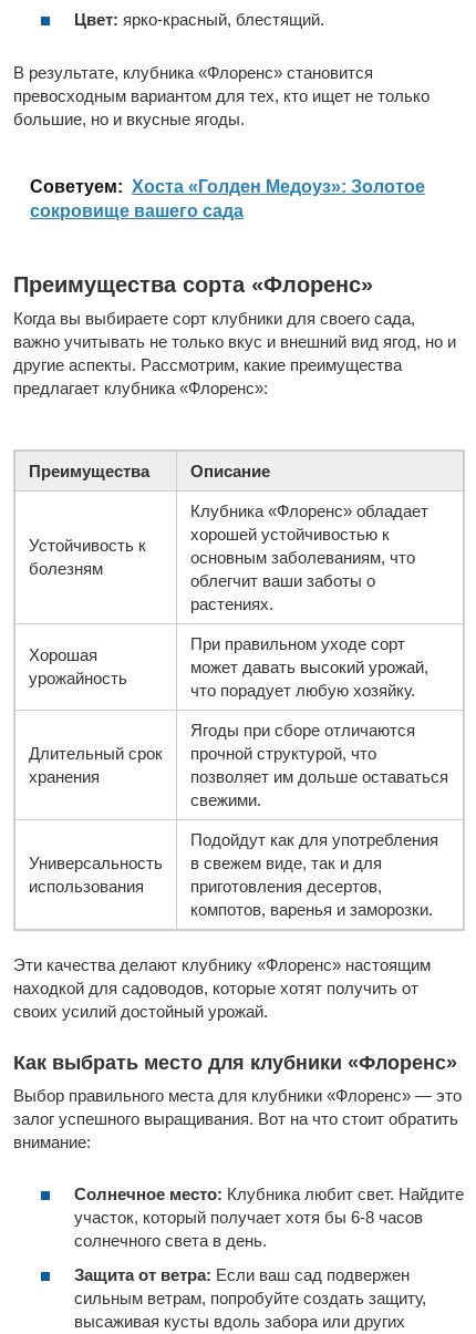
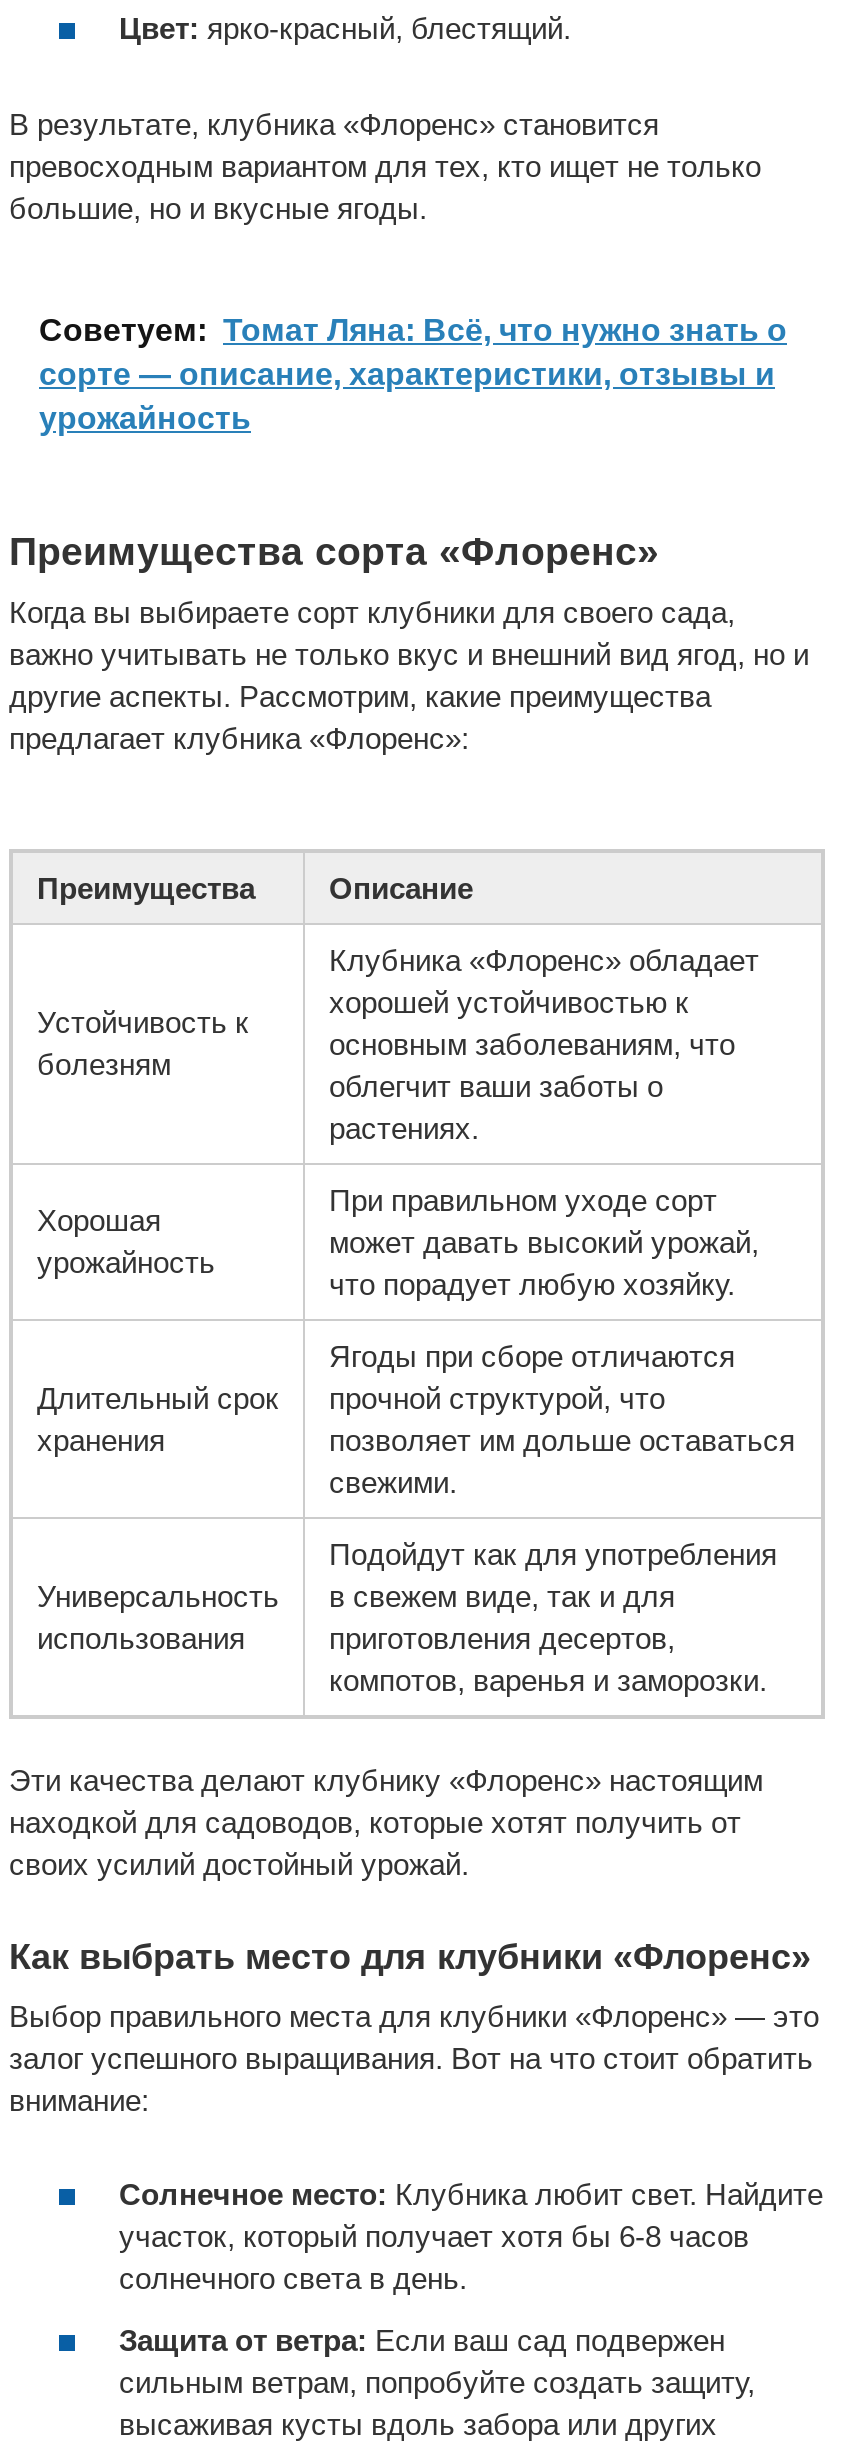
[30,178,425,221] Cоветуем: Хоста «Голден Медоуз»: Золотое | сокровище вашего сада -> [39,314,787,436] Cоветуем: Томат Ляна: Всё, что нужно знать о | сорте — описание, характеристики, отзывы и | урожайность

